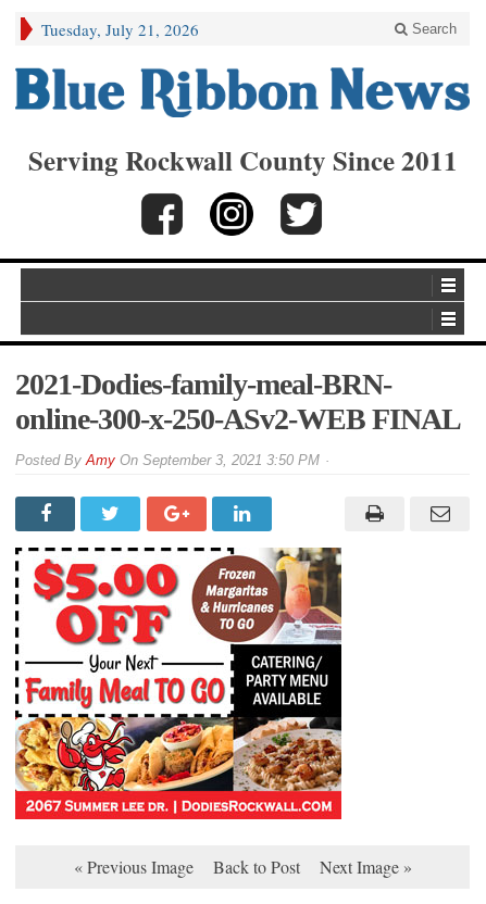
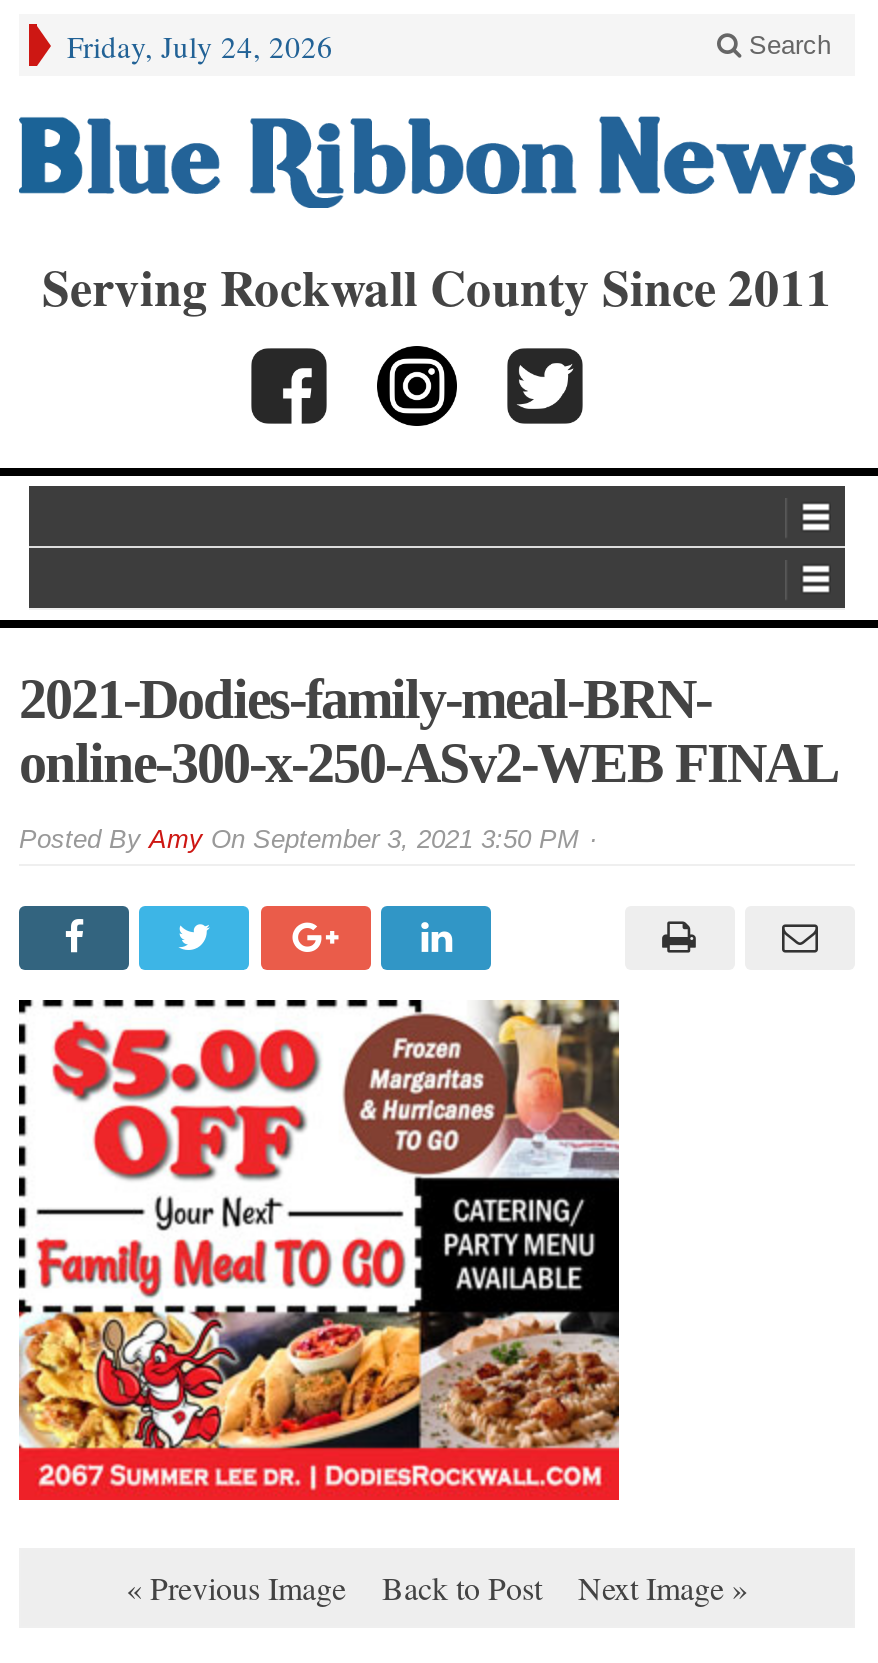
[41,18,199,40] Tuesday, July 21, 2026 -> [67,26,333,66] Friday, July 24, 2026

